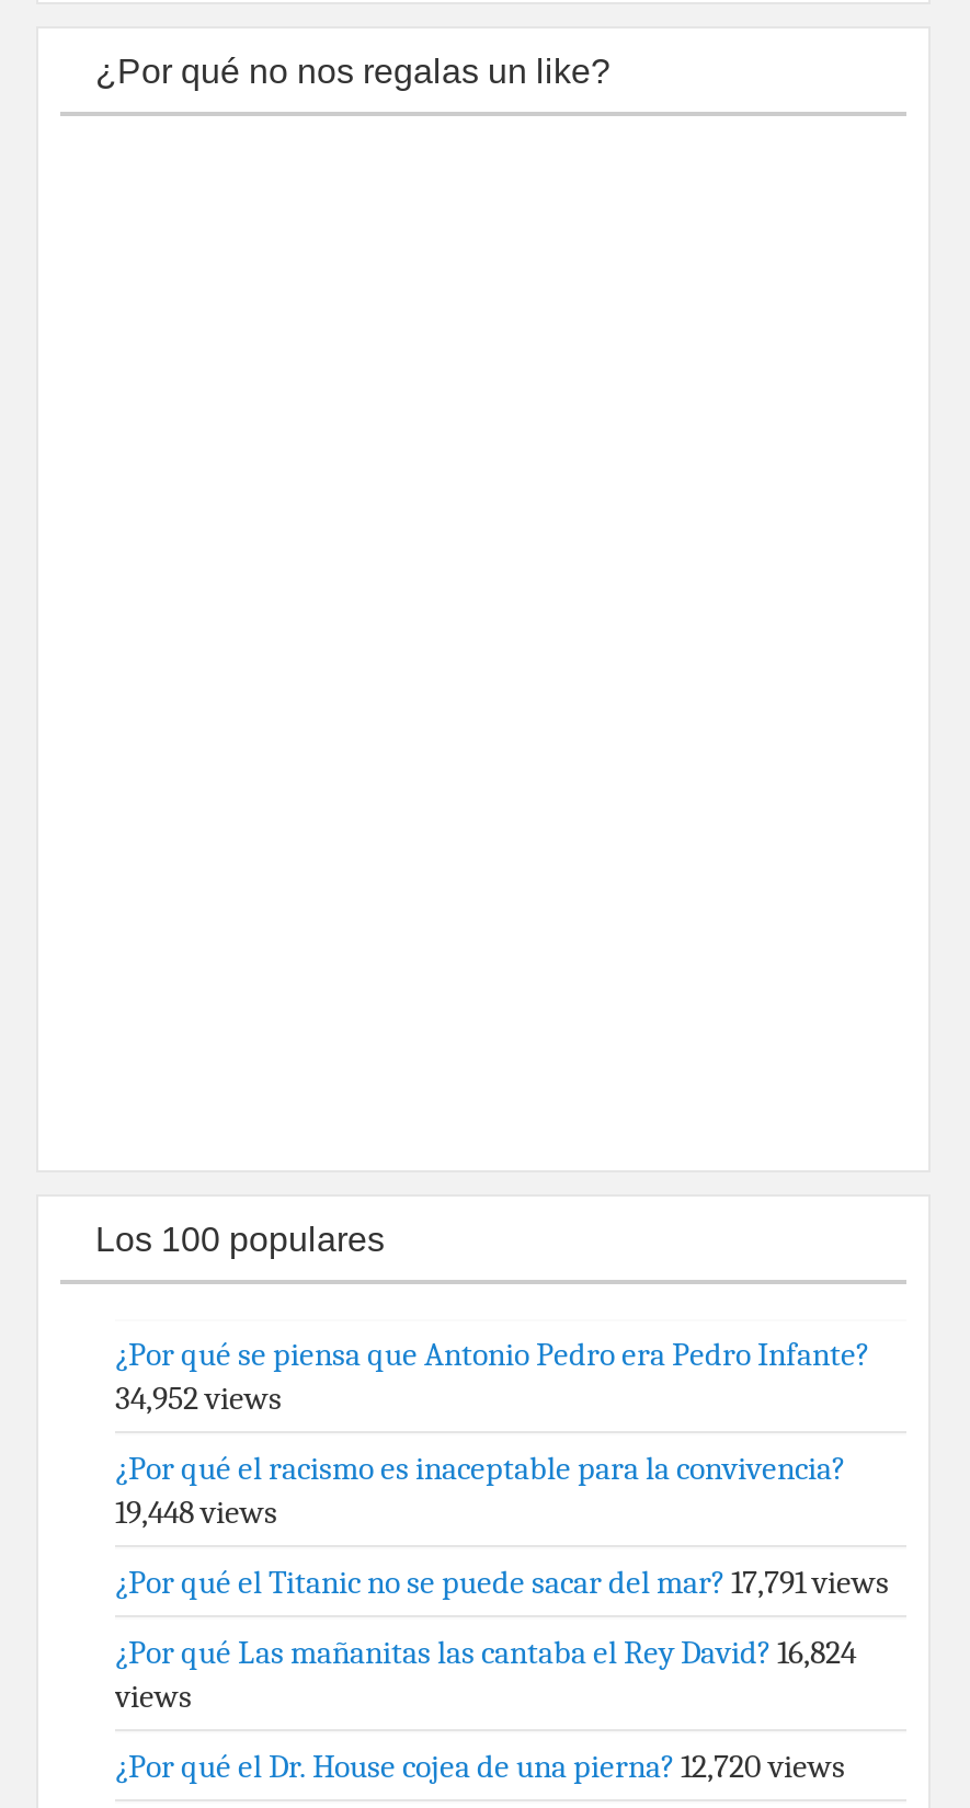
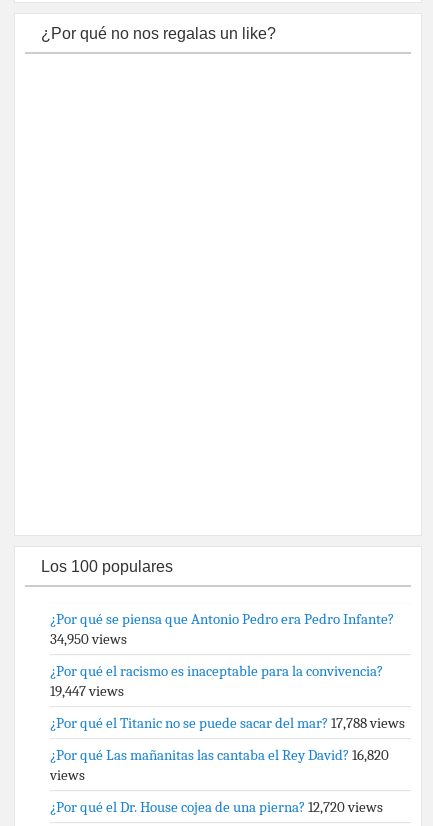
[115,1378,282,1418] 34,952 views -> [50,630,127,648] 34,950 views
[115,1492,277,1532] 19,448 views -> [50,682,124,700] 19,447 views
[115,1563,889,1602] ¿Por qué el Titanic no se puede sacar del mar? 17,791 views -> [50,714,405,732] ¿Por qué el Titanic no se puede sacar del mar? 17,788 views
[115,1633,856,1672] ¿Por qué Las mañanitas las cantaba el Rey David? 16,824 -> [50,746,389,764] ¿Por qué Las mañanitas las cantaba el Rey David? 16,820

